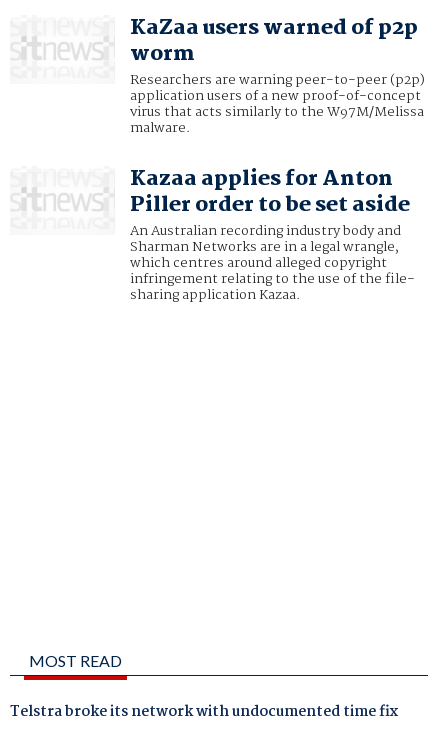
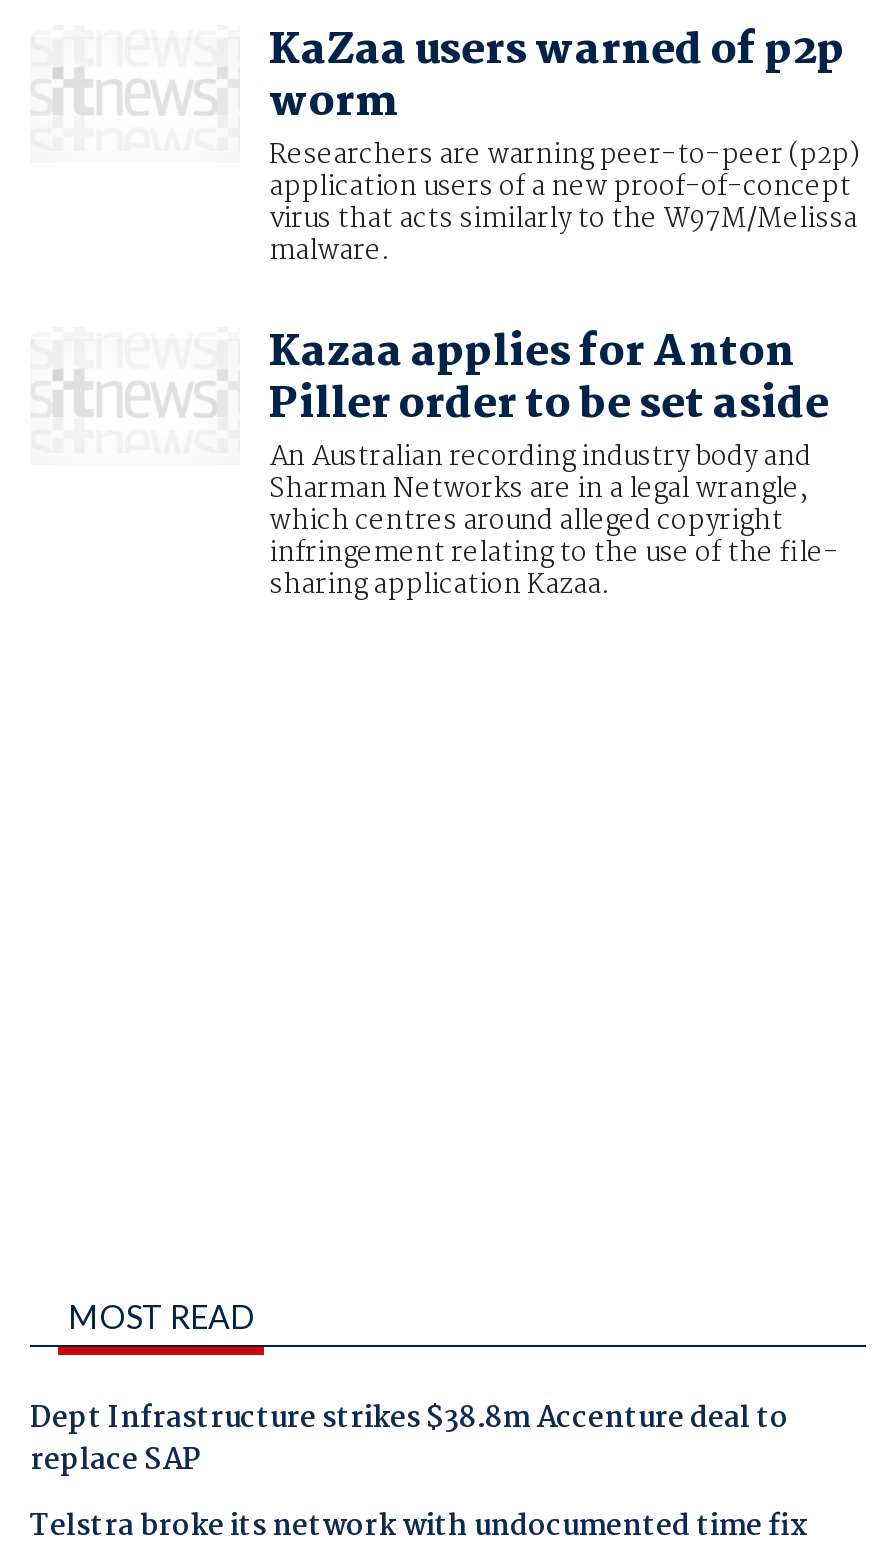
none -> [30,1394,788,1484] Dept Infrastructure strikes $38.8m Accenture deal to | replace SAP

